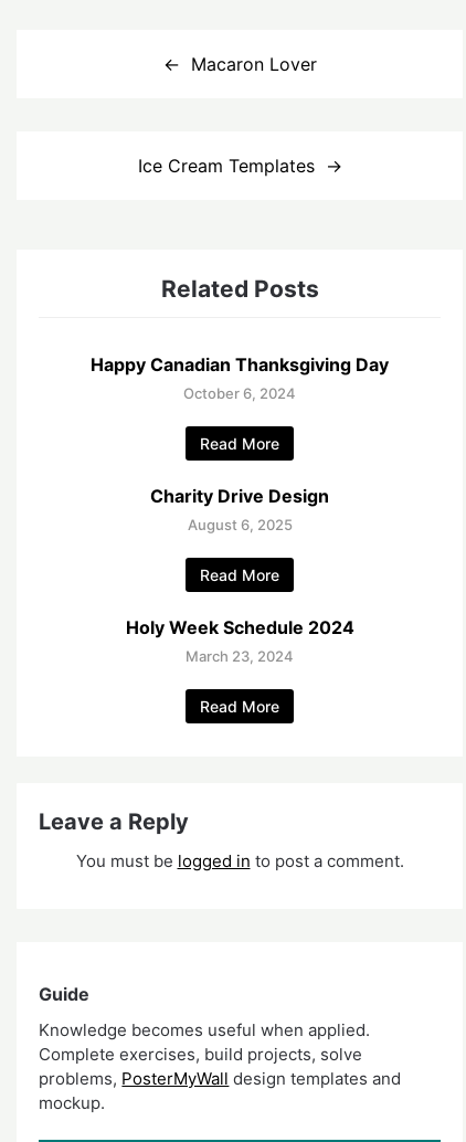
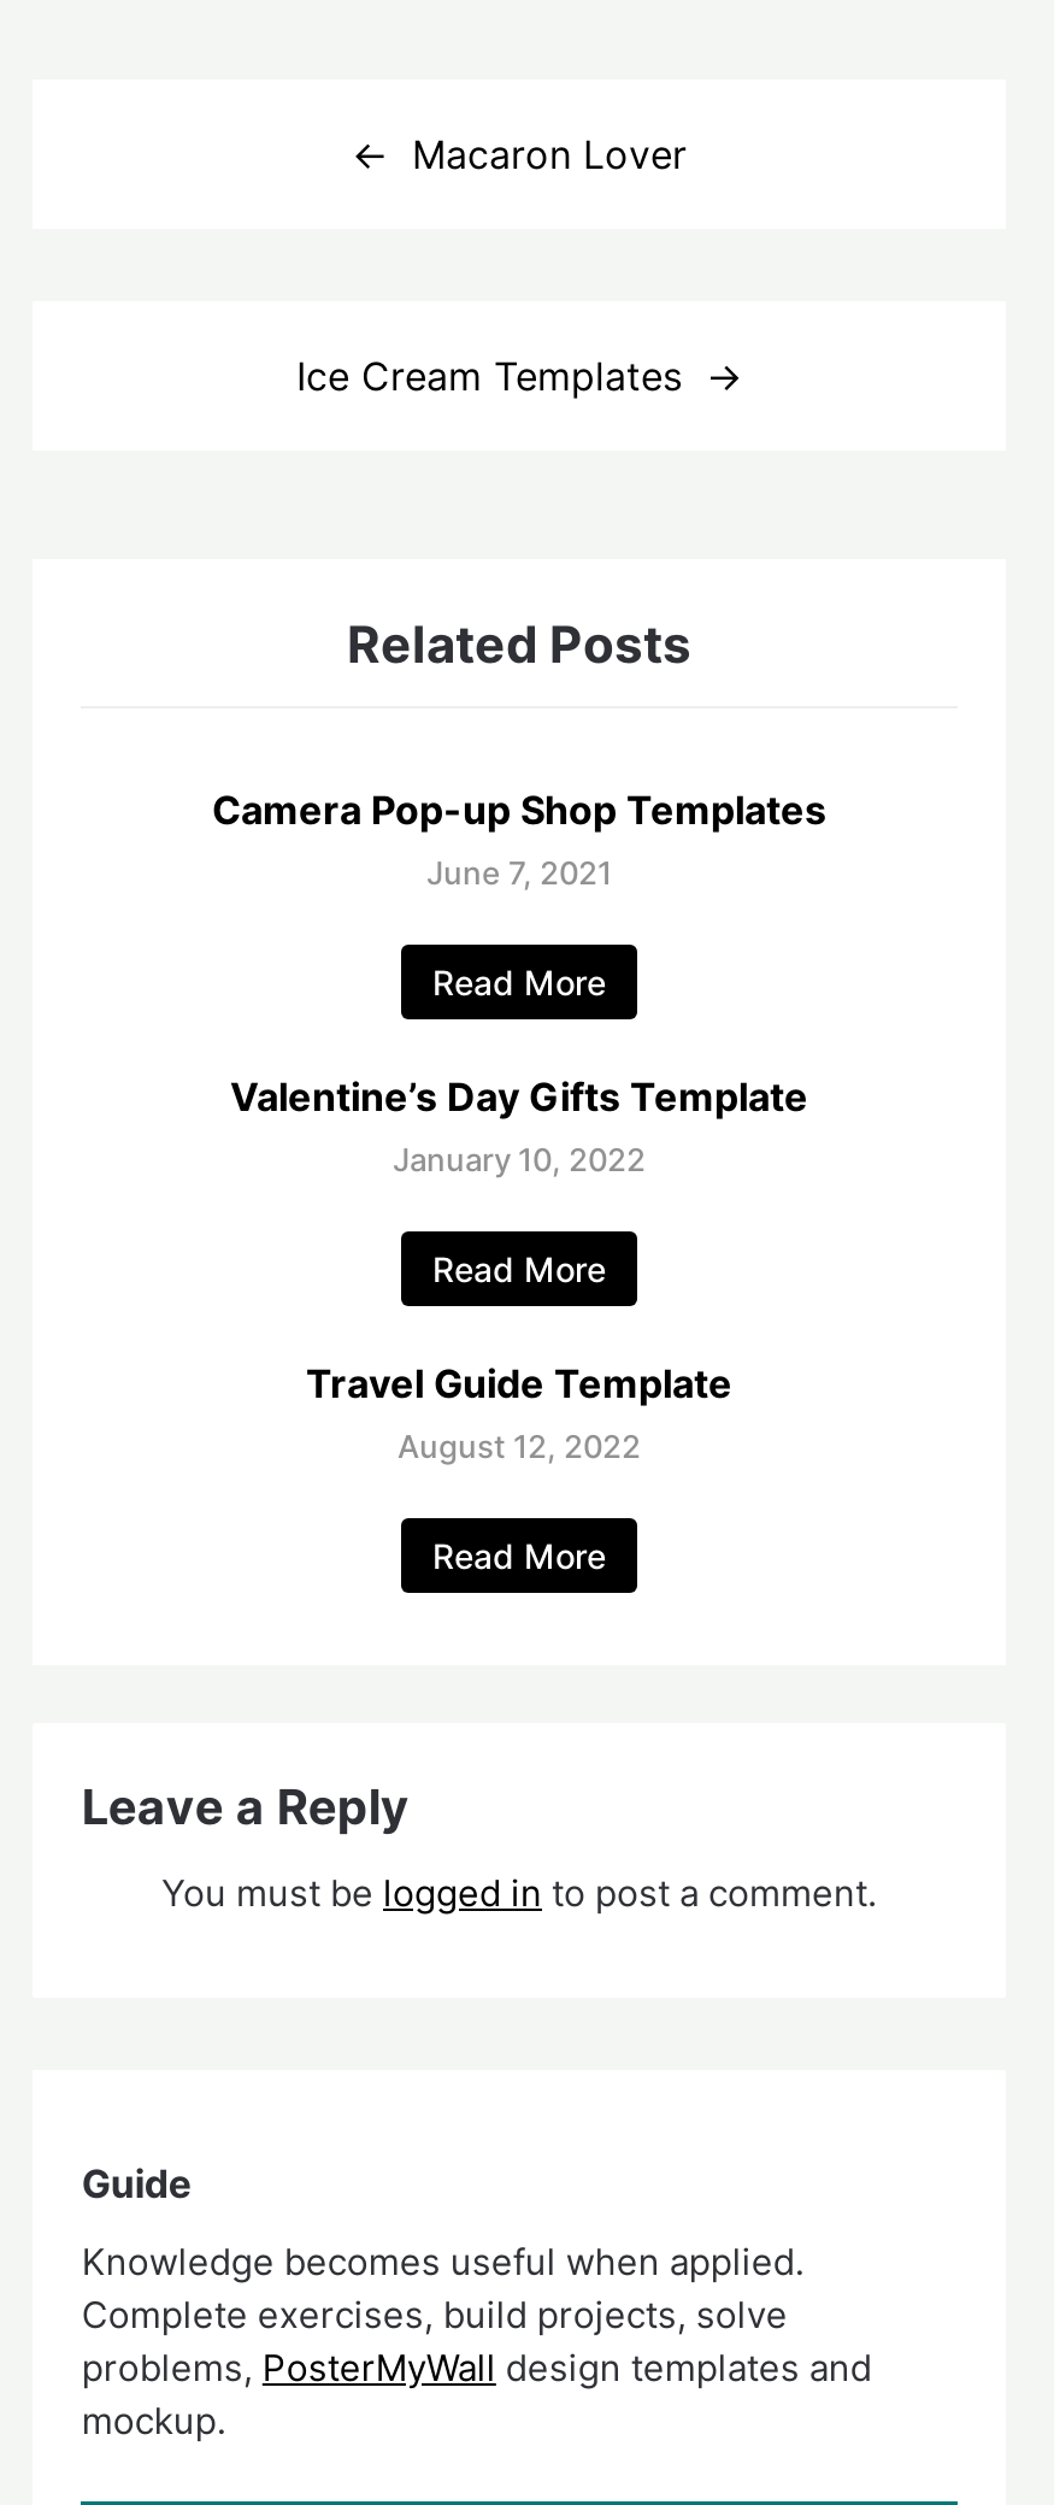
[91,353,389,402] Happy Canadian Thanksgiving Day | October 6, 2024 -> [212,785,826,891] Camera Pop-up Shop Templates | June 7, 2021
[150,485,329,533] Charity Drive Design | August 6, 2025 -> [230,1072,808,1178] Valentine’s Day Gifts Template | January 10, 2022
[125,616,354,665] Holy Week Schedule 2024 | March 23, 2024 -> [306,1359,732,1465] Travel Guide Template | August 12, 2022

